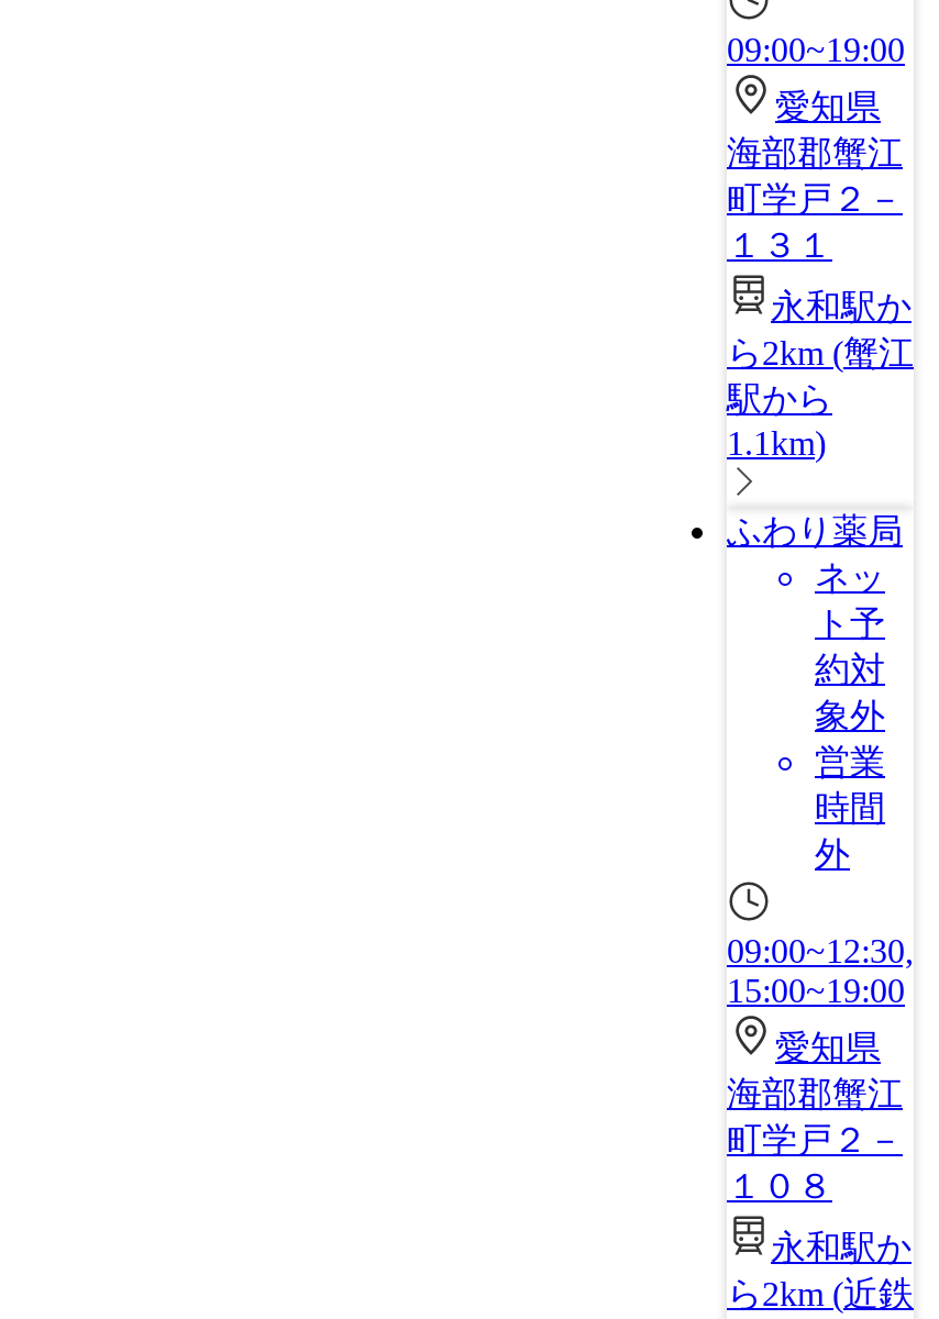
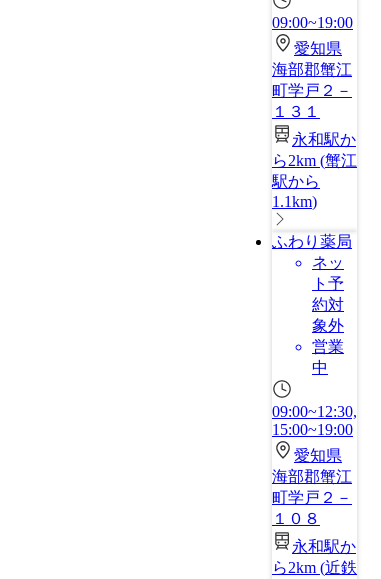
[815,789,885,873] 時間 | 外 -> [312,359,328,376] 中

